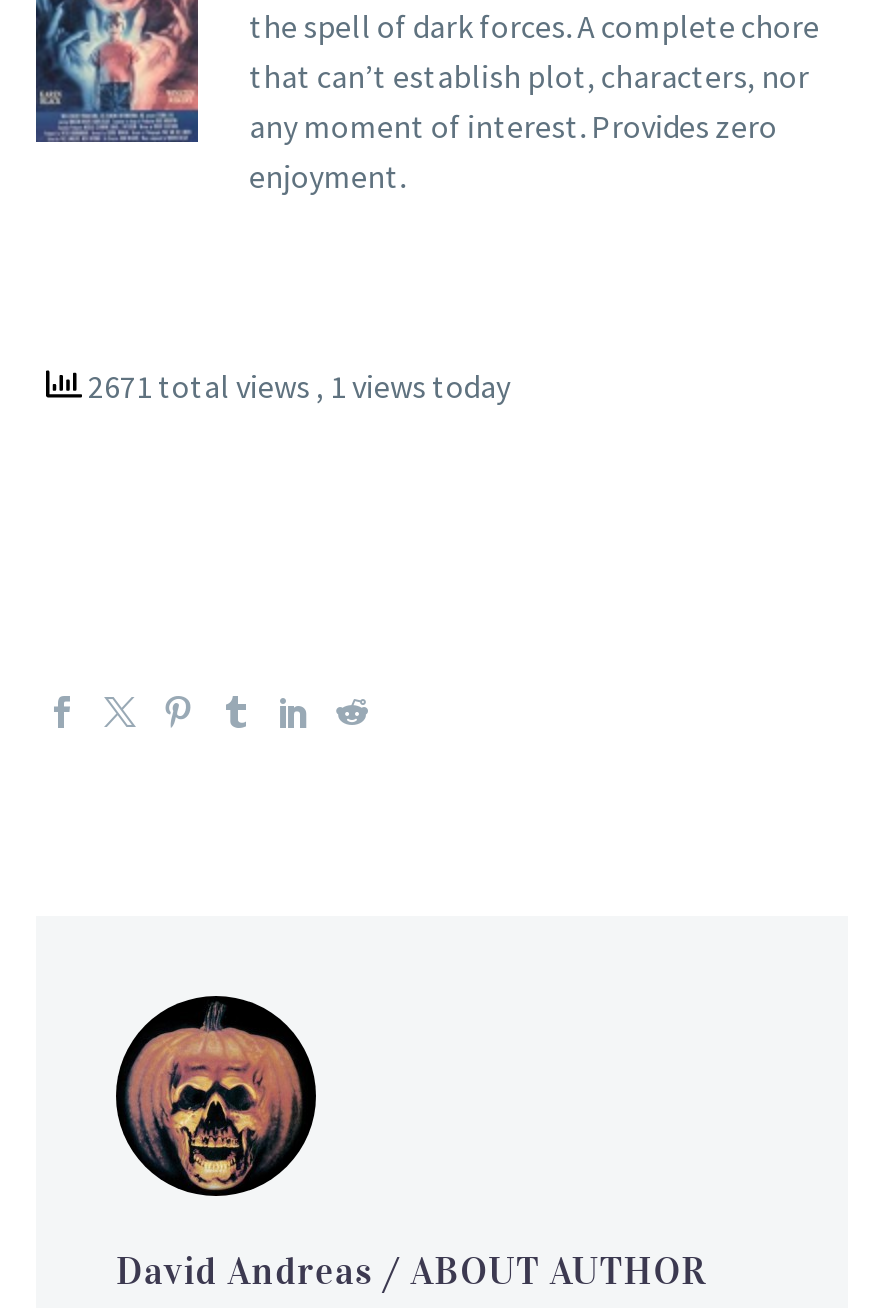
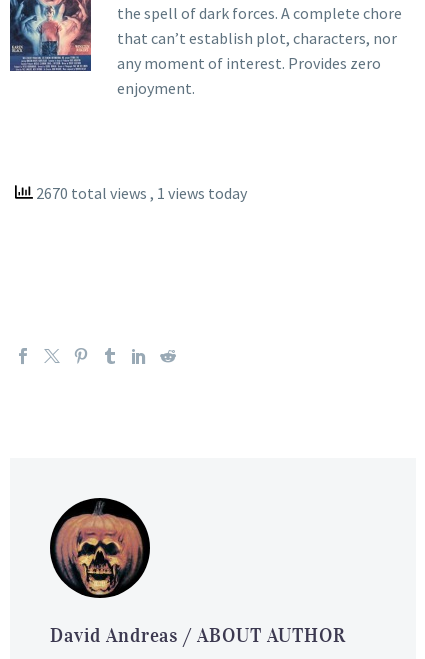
[82,366,510,406] 2671 total views, 1 views today -> [33,183,247,203] 2670 total views, 1 views today

